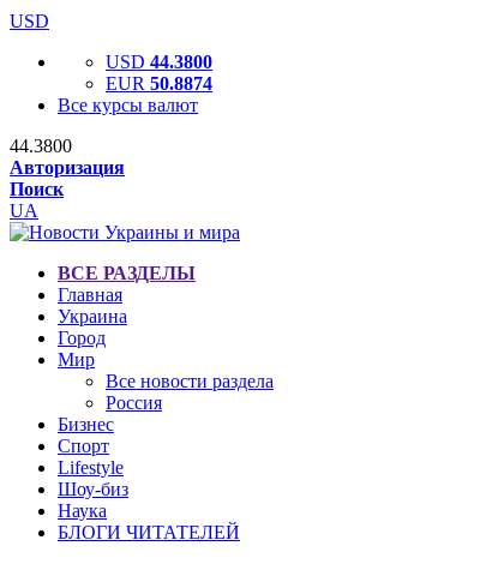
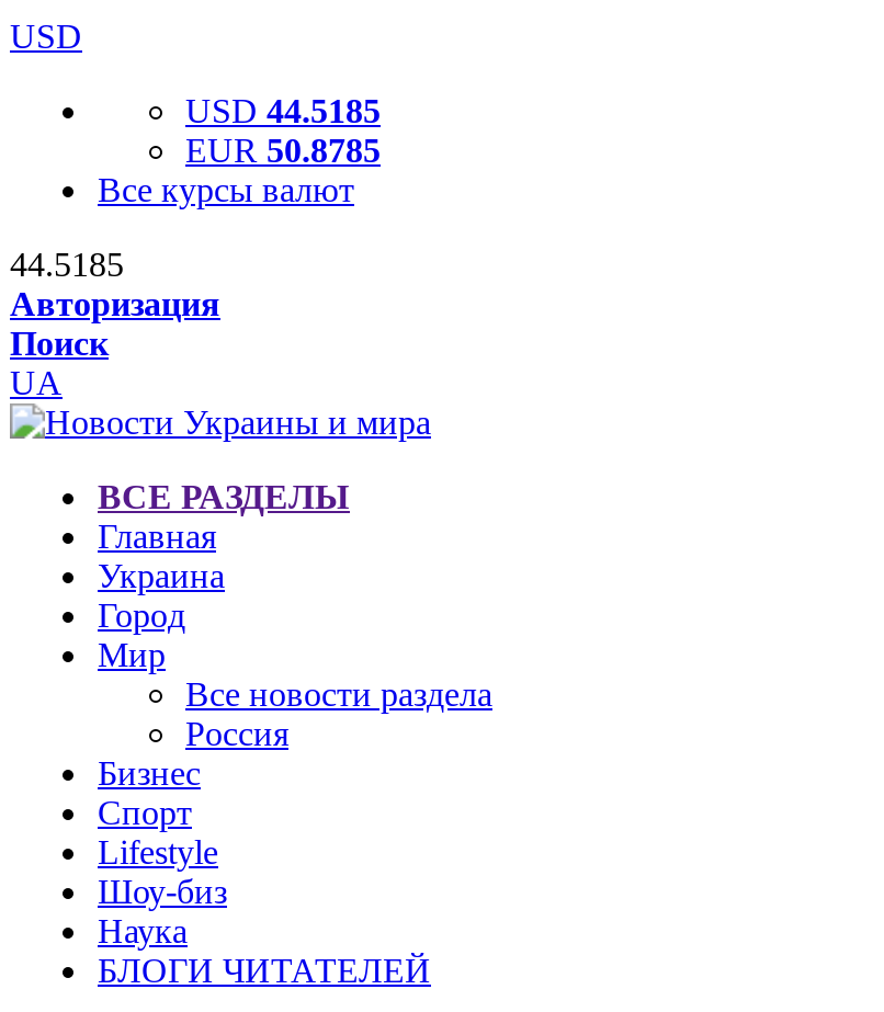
[106,52,212,72] USD 44.3800 -> [185,92,381,129] USD 44.5185
[106,73,212,94] EUR 50.8874 -> [185,132,381,169] EUR 50.8785
[10,136,72,156] 44.3800 -> [10,246,124,283] 44.5185

